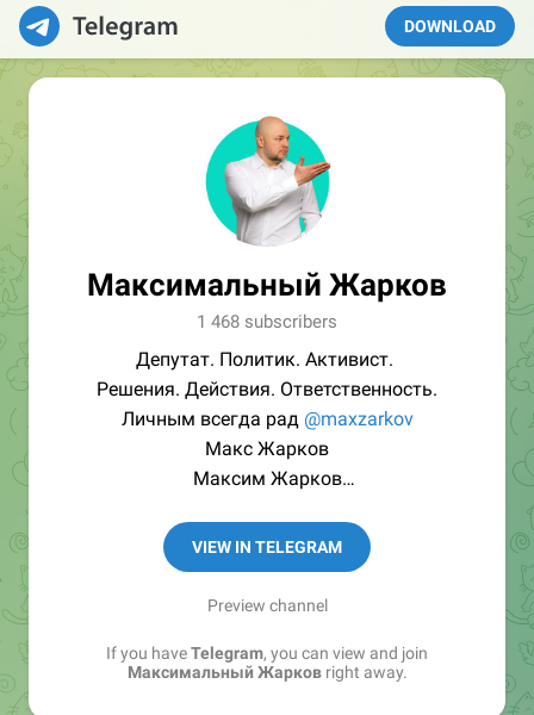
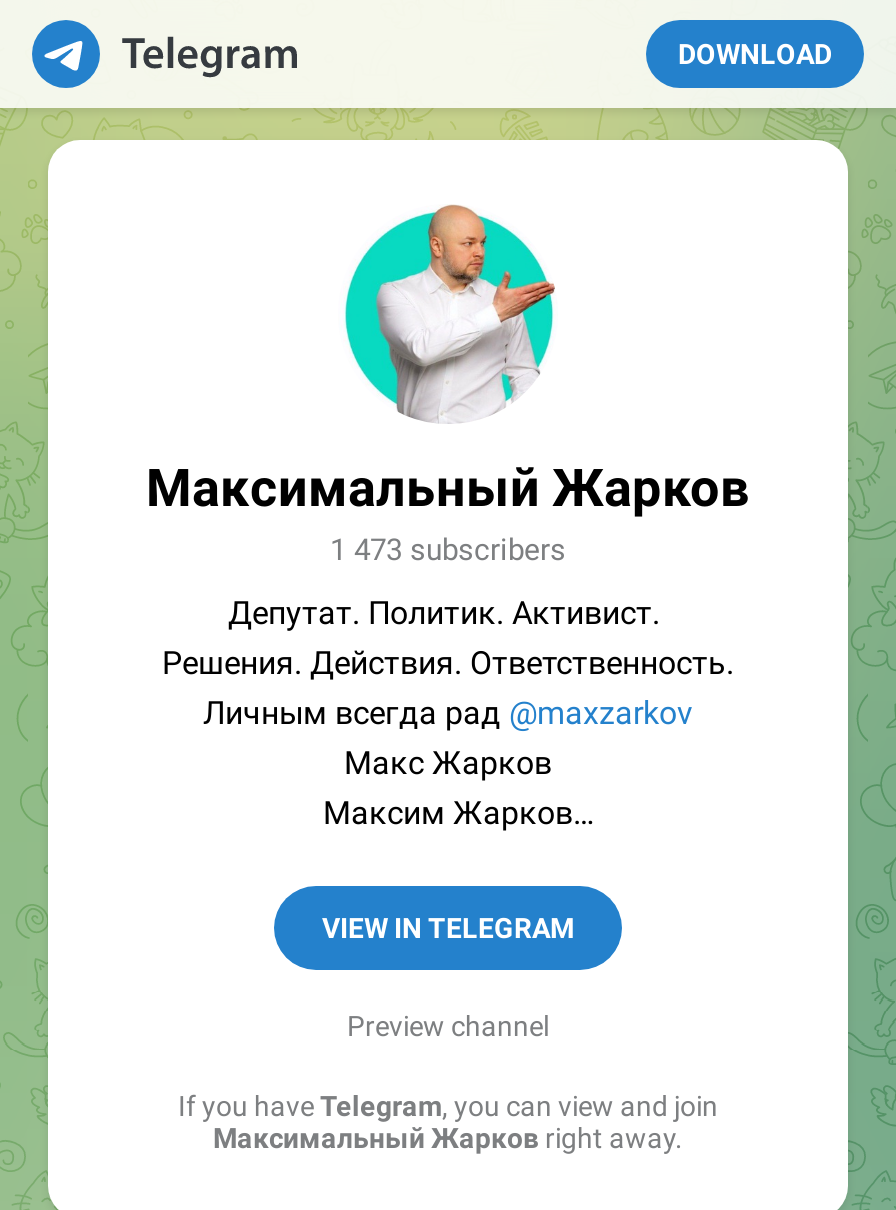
[197,311,337,332] 1 468 subscribers -> [330,532,566,568] 1 473 subscribers

